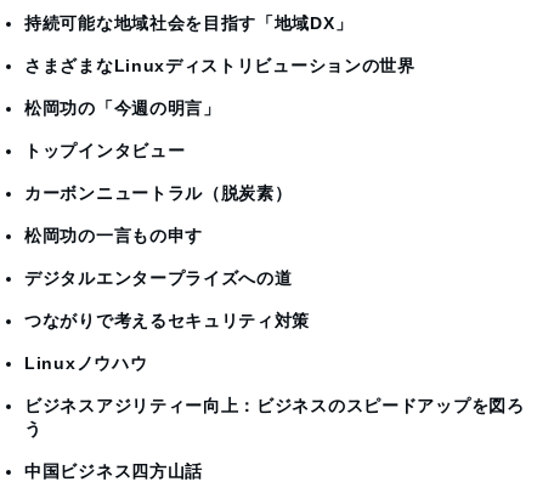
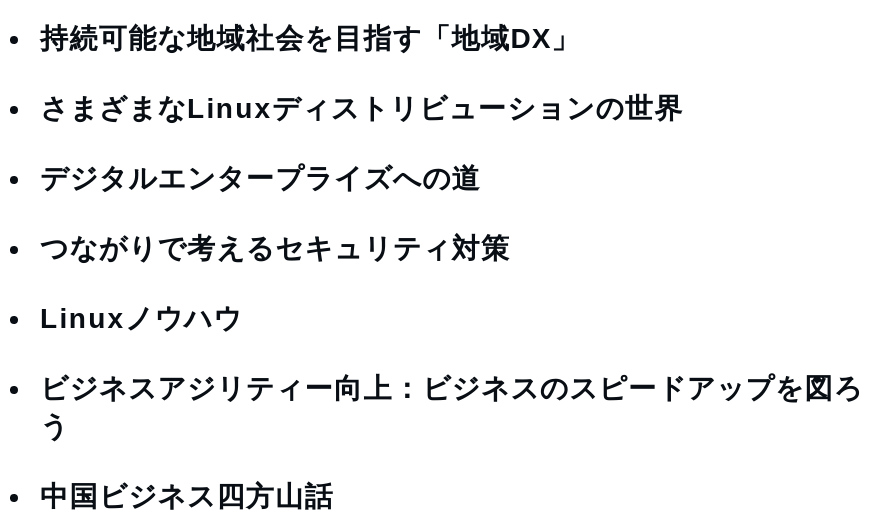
[24,98,292,245] 松岡功の「今週の明言」 | トップインタビュー | カーボンニュートラル（脱炭素） | 松岡功の一言もの申す -> none

